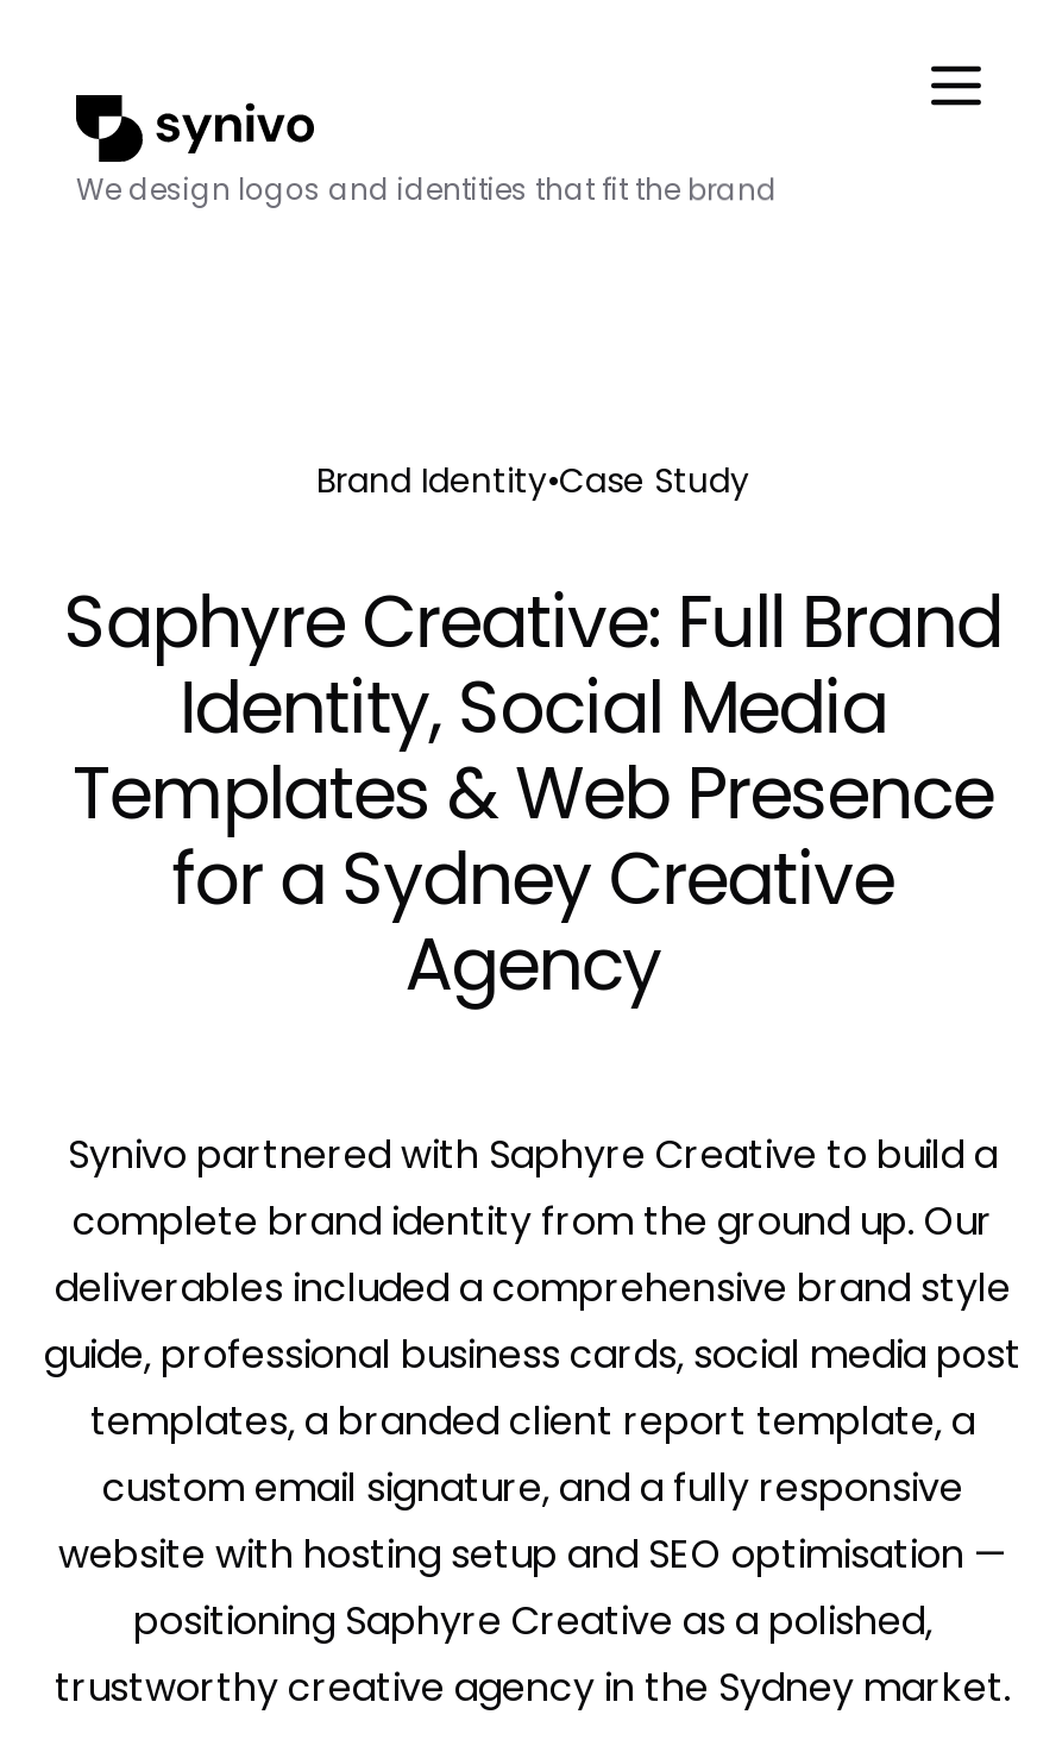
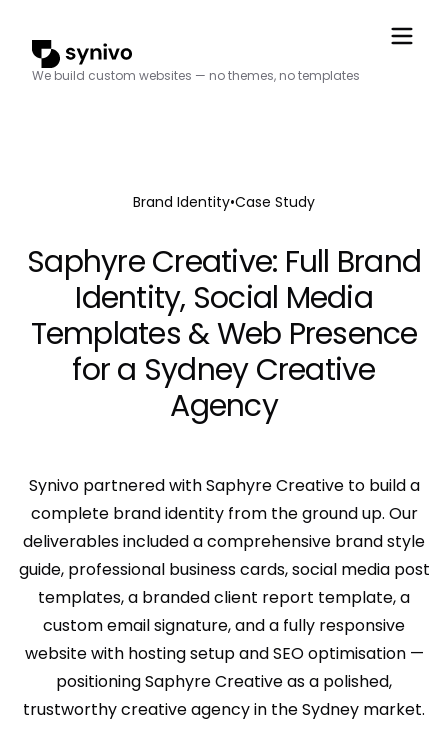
[76,159,778,200] We design logos and identities that fit the brand -> [32,67,360,84] We build custom websites — no themes, no templates

